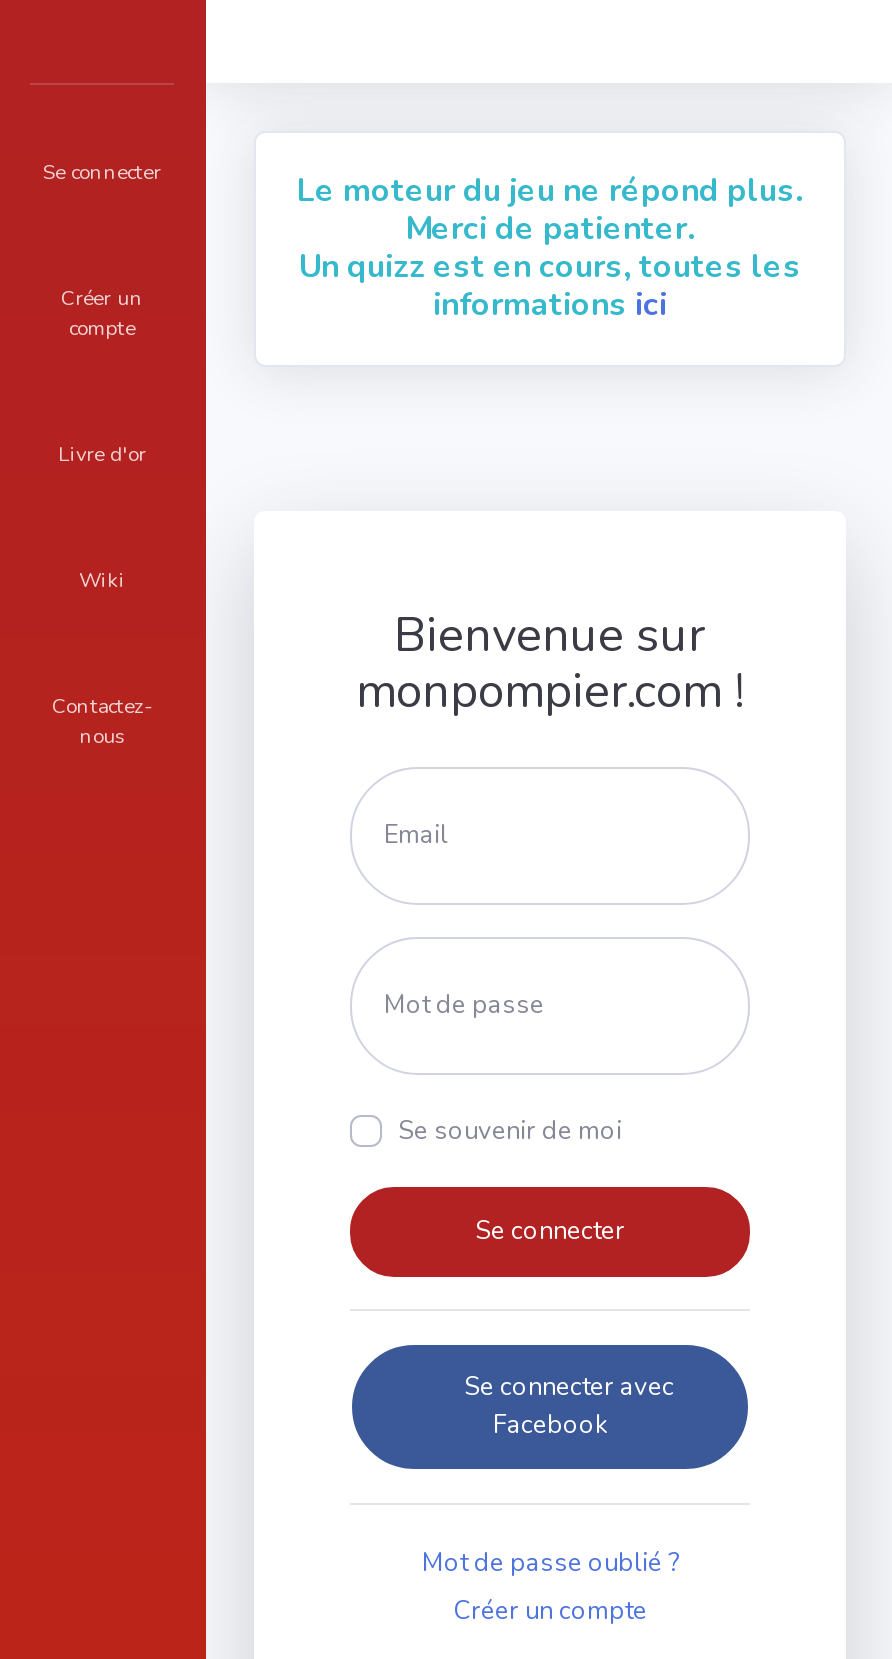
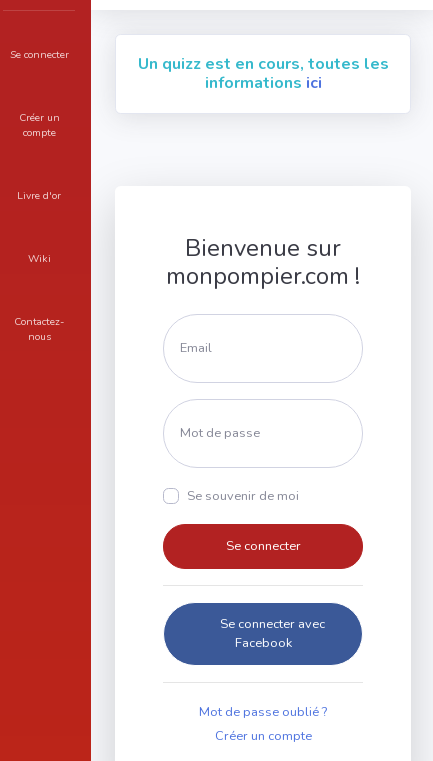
[297,169,803,251] Le moteur du jeu ne répond plus. | Merci de patienter. -> none

